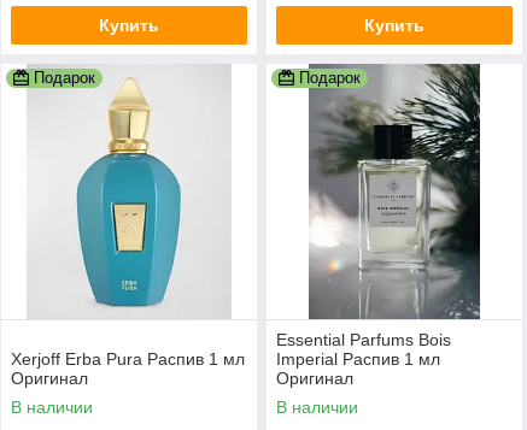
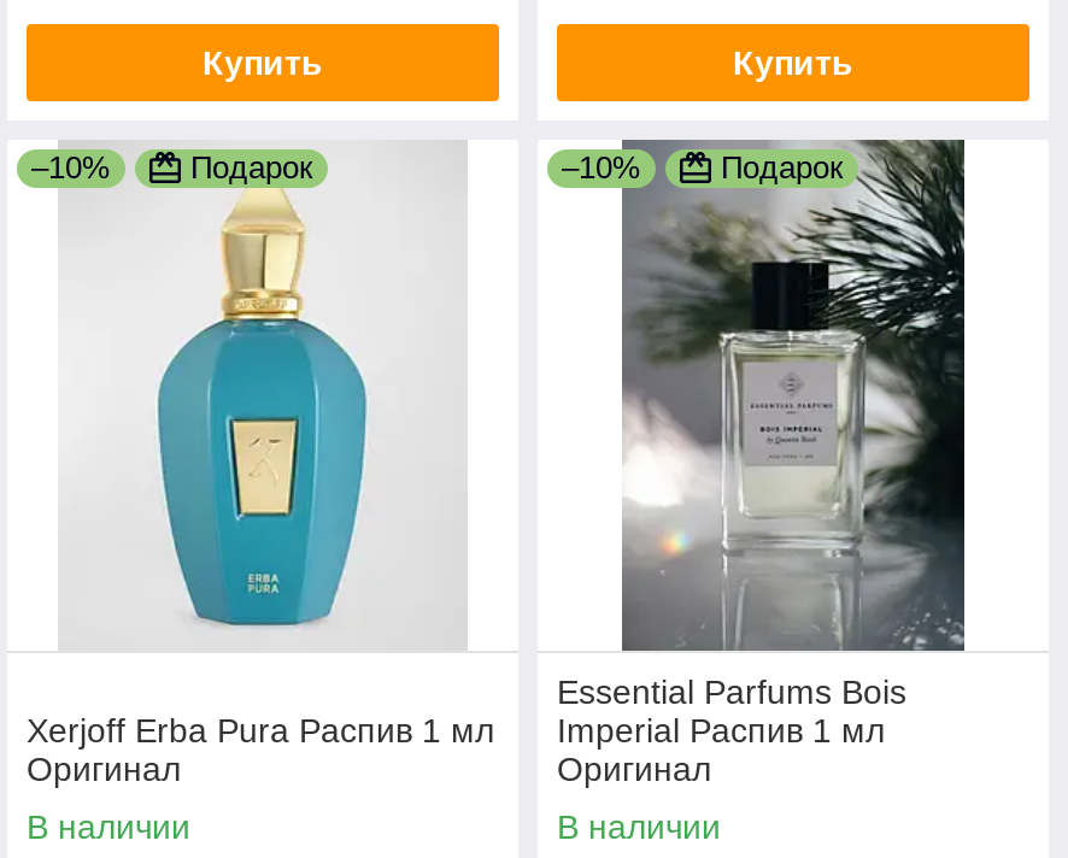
none -> [31,149,111,185] –10%
none -> [562,149,641,185] –10%

